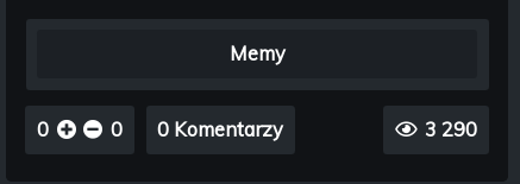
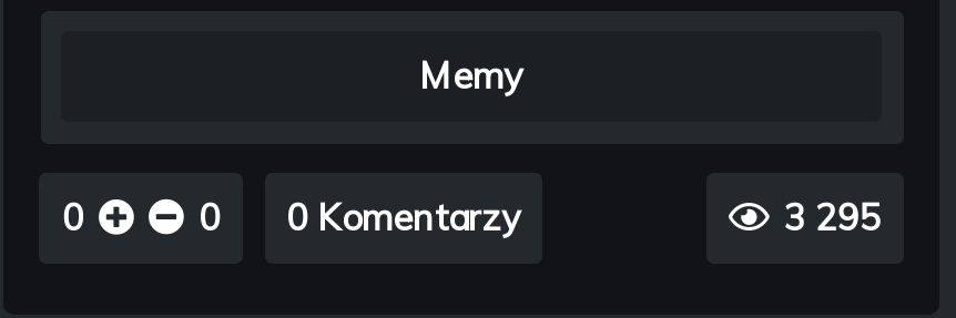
[424,117,477,141] 3 290 -> [783,195,881,239] 3 295

